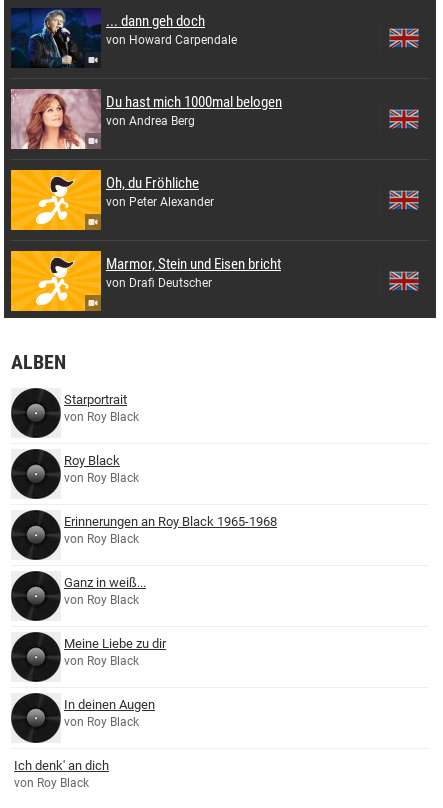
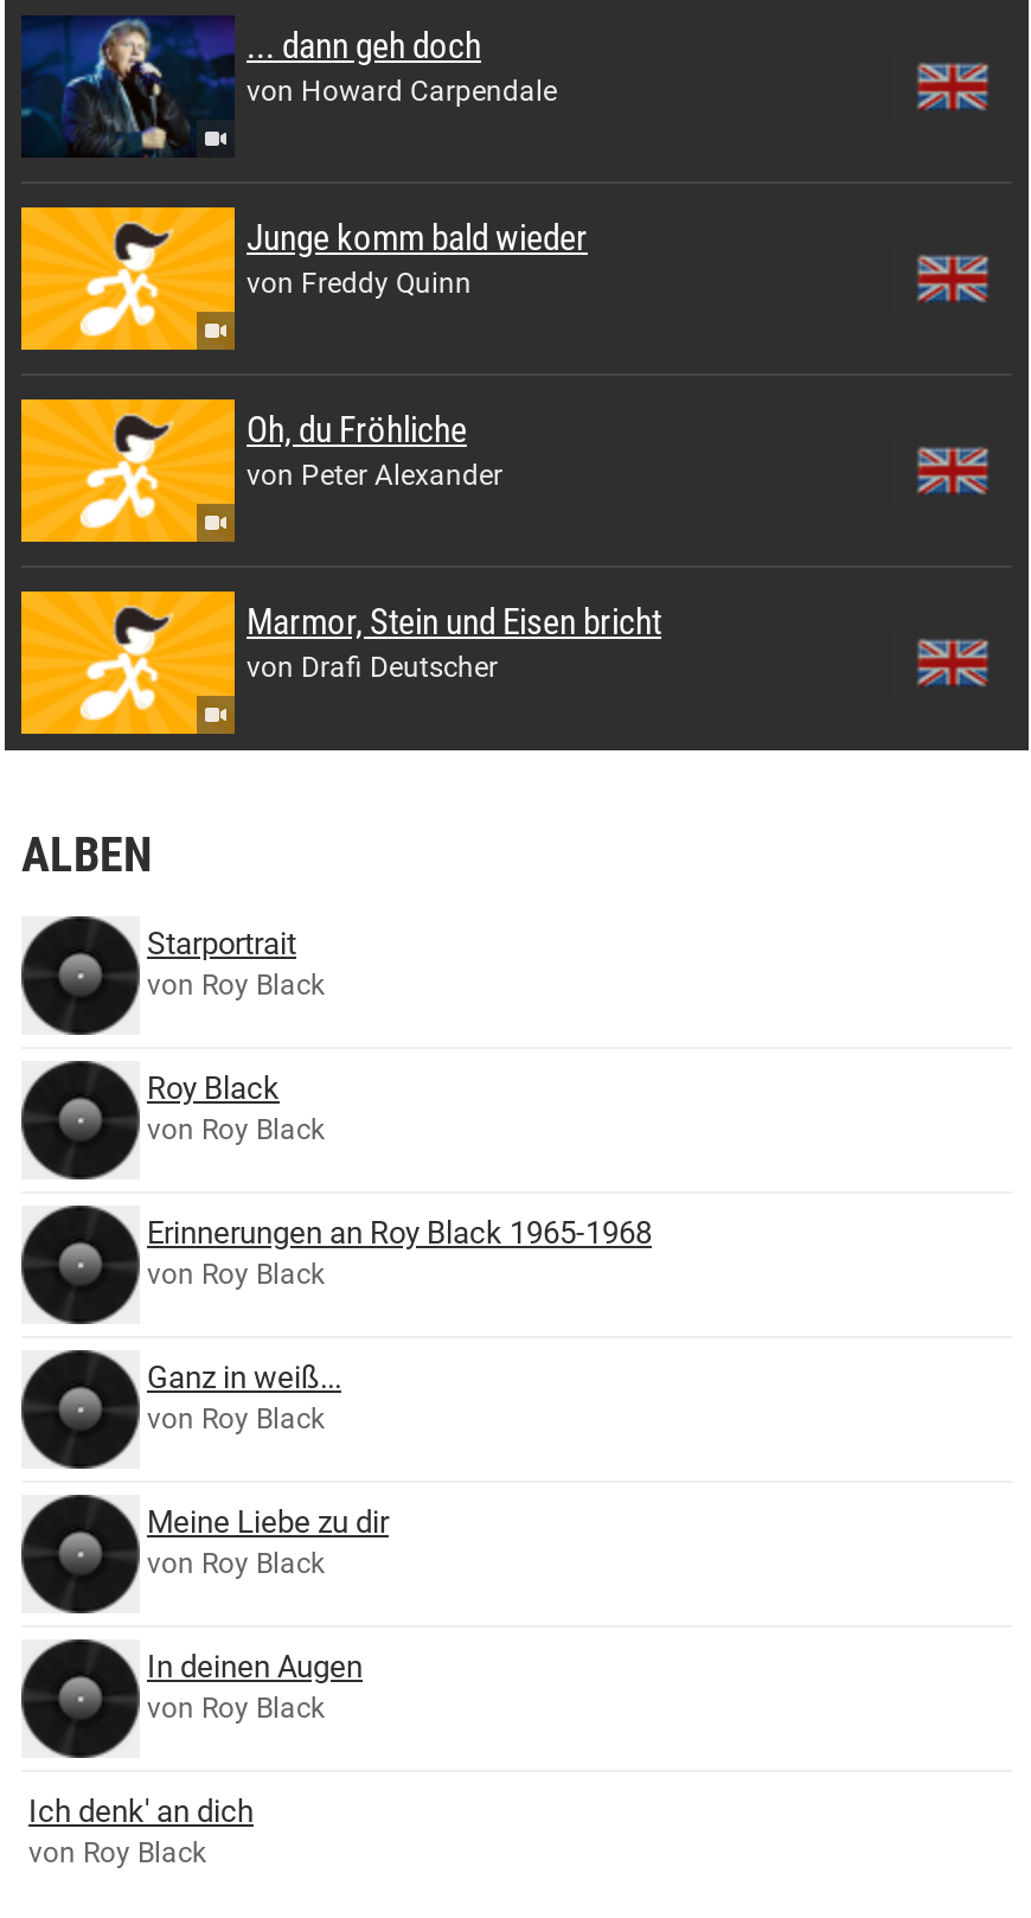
[10,88,282,150] [image] | Du hast mich 1000mal belogen | von Andrea Berg -> [19,205,588,352] [image] | Junge komm bald wieder | von Freddy Quinn

